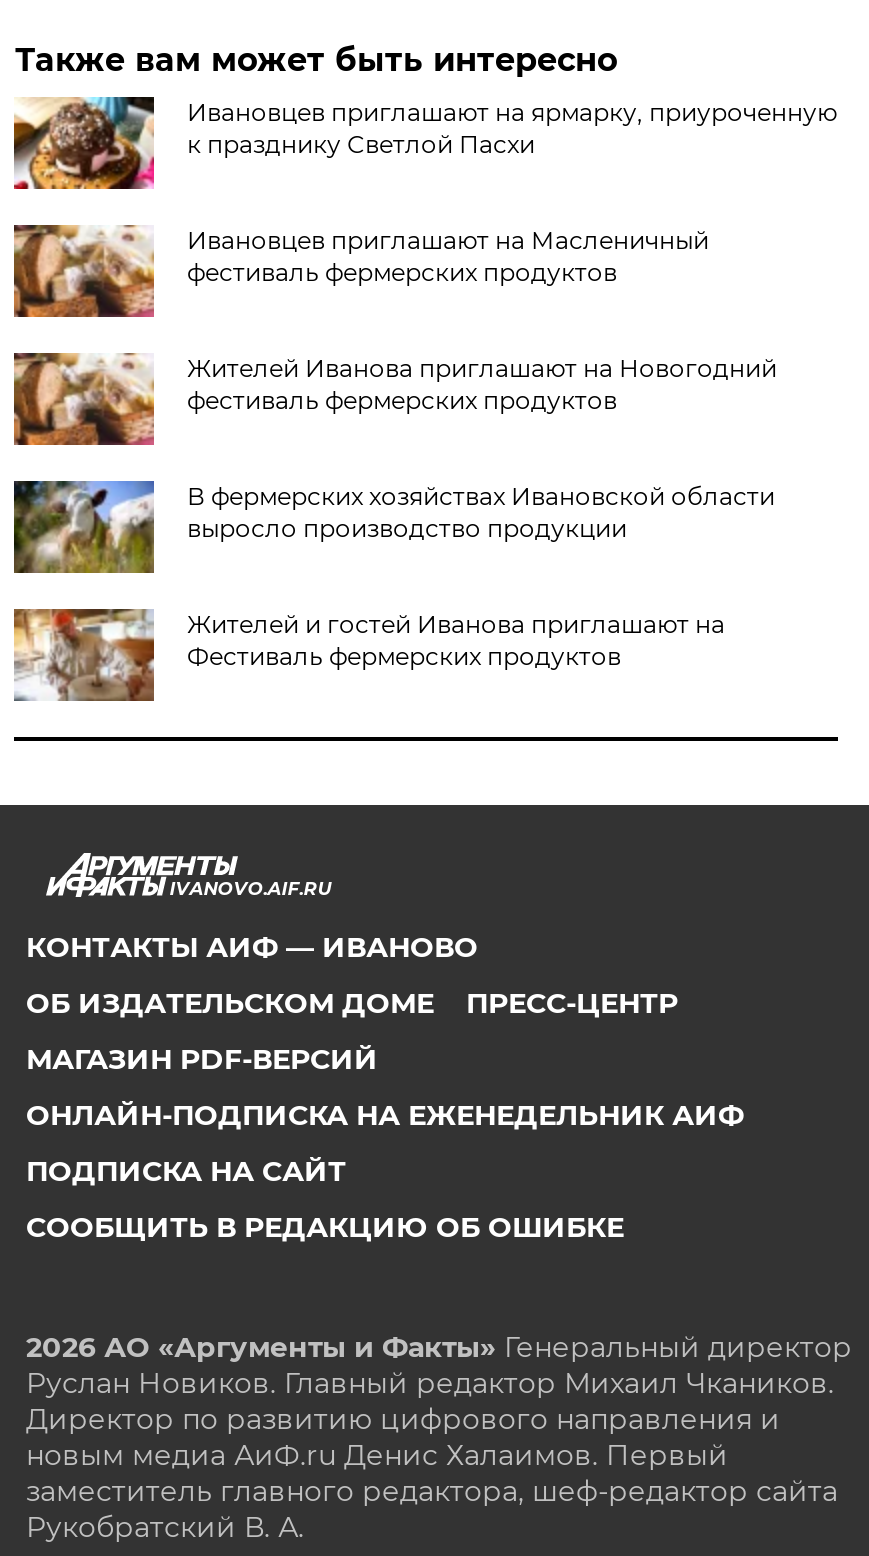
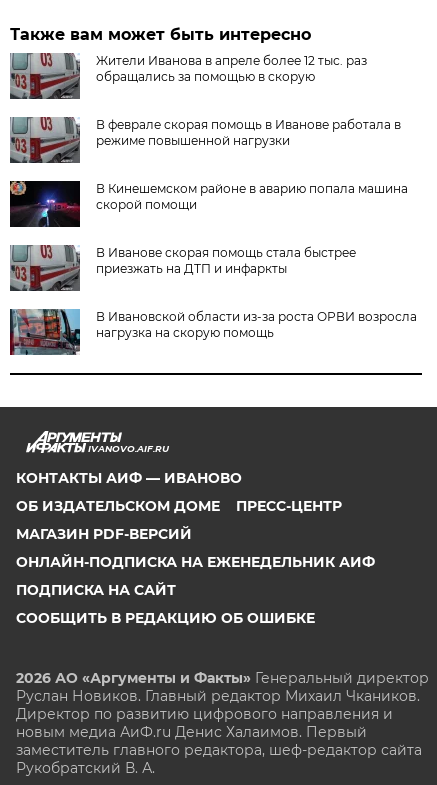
[12,95,837,191] [image] | Ивановцев приглашают на ярмарку, приуроченную | к празднику Светлой Пасхи -> [9,52,367,100] [image] | Жители Иванова в апреле более 12 тыс. раз | обращались за помощью в скорую
[12,223,709,319] [image] | Ивановцев приглашают на Масленичный | фестиваль фермерских продуктов -> [9,116,401,164] [image] | В феврале скорая помощь в Иванове работала в | режиме повышенной нагрузки
[12,351,777,447] [image] | Жителей Иванова приглашают на Новогодний | фестиваль фермерских продуктов -> [9,180,408,228] [image] | В Кинешемском районе в аварию попала машина | скорой помощи
[12,479,775,575] [image] | В фермерских хозяйствах Ивановской области | выросло производство продукции -> [9,244,356,292] [image] | В Иванове скорая помощь стала быстрее | приезжать на ДТП и инфаркты
[12,607,725,703] [image] | Жителей и гостей Иванова приглашают на | Фестиваль фермерских продуктов -> [9,308,417,356] [image] | В Ивановской области из-за роста ОРВИ возросла | нагрузка на скорую помощь

